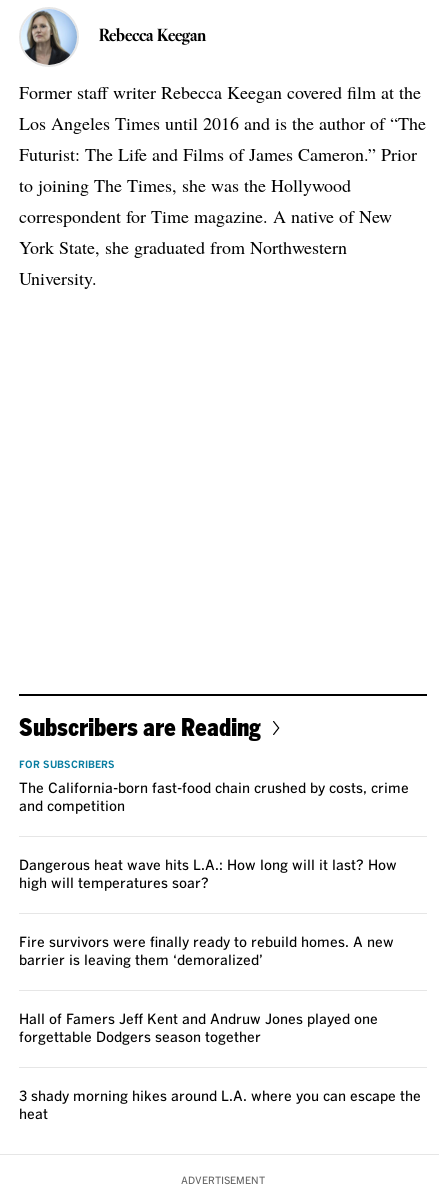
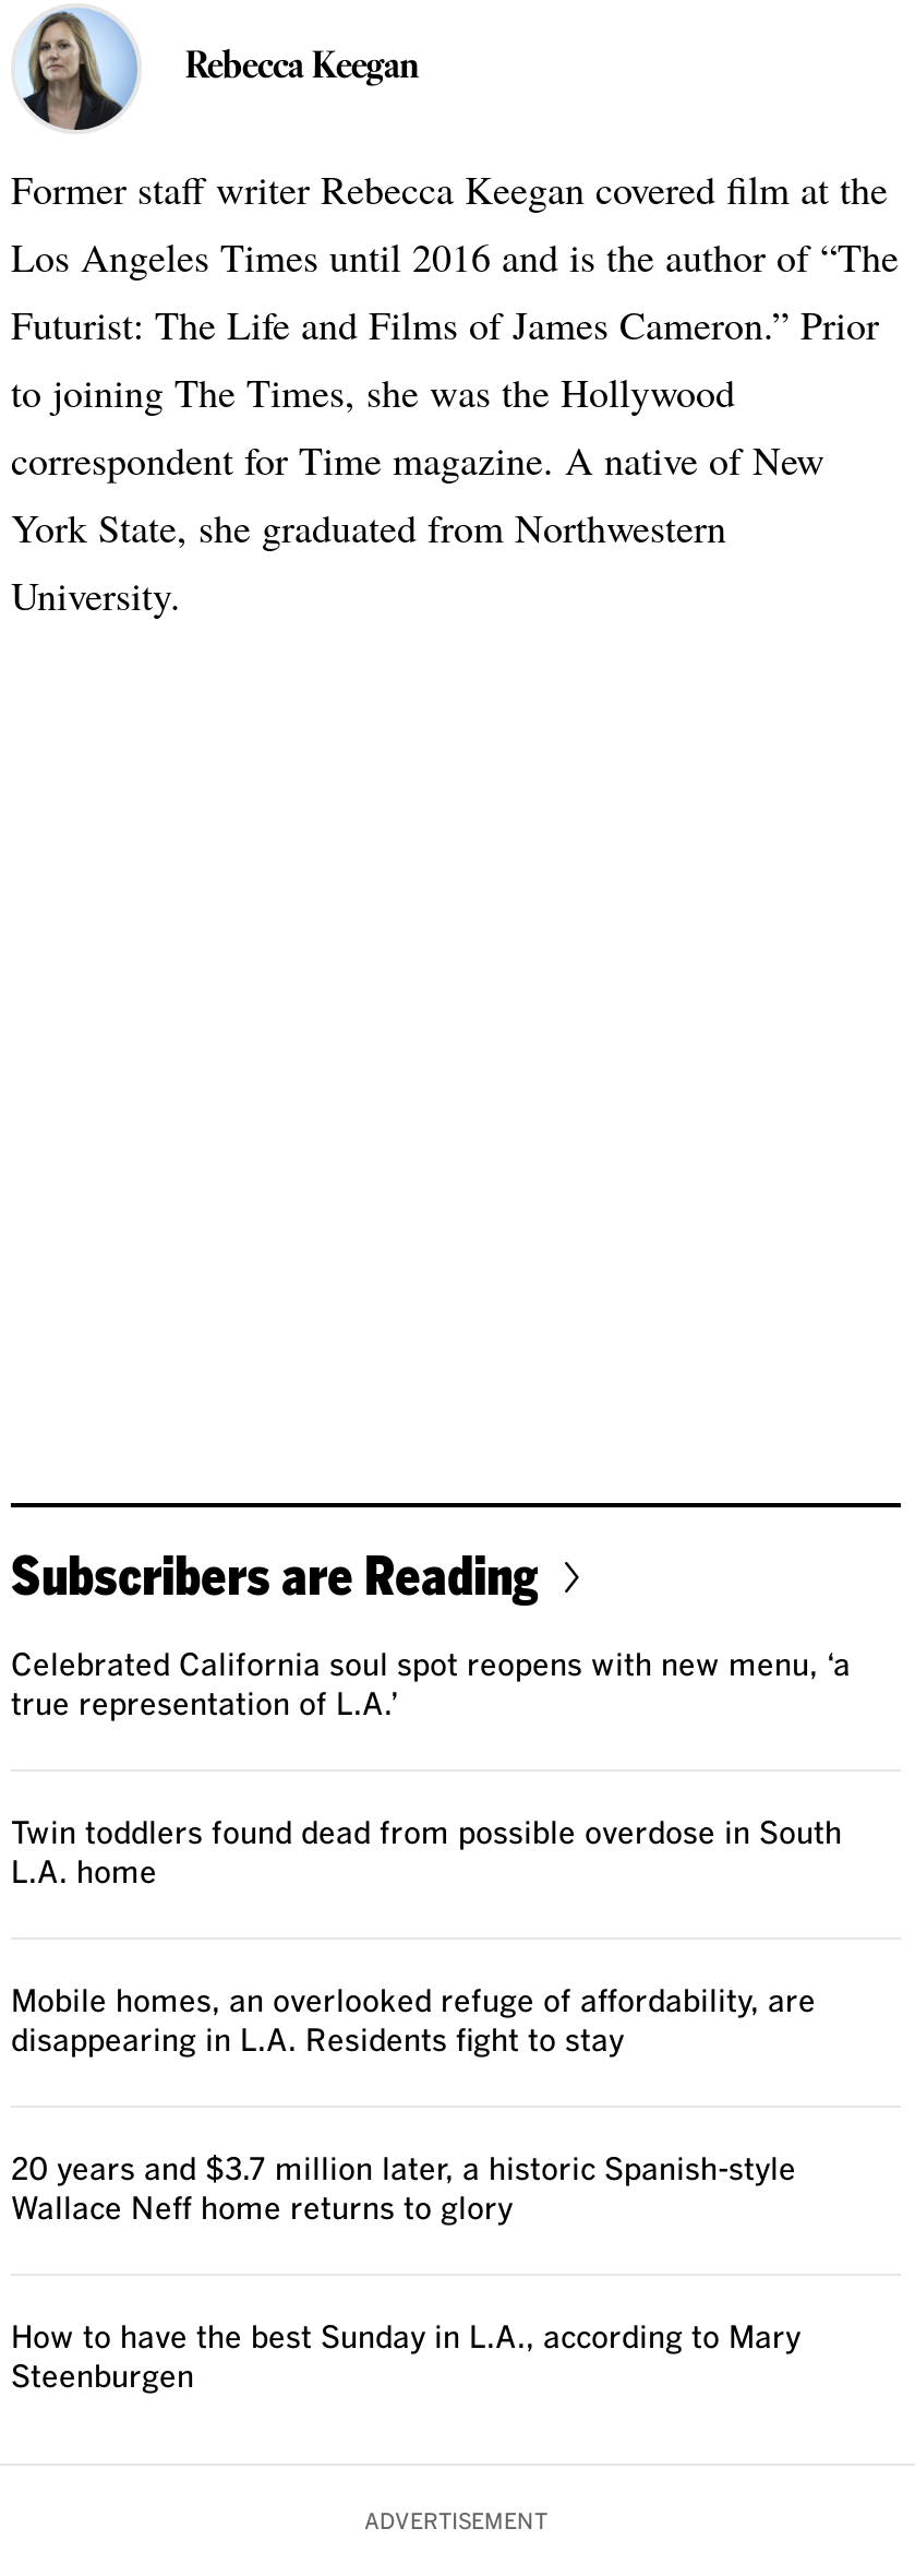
[19,760,409,814] FOR SUBSCRIBERS | The California-born fast-food chain crushed by costs, crime | and competition -> [11,1651,851,1721] Celebrated California soul spot reopens with new menu, ‘a | true representation of L.A.’
[19,859,397,891] Dangerous heat wave hits L.A.: How long will it last? How | high will temperatures soar? -> [11,1820,842,1889] Twin toddlers found dead from possible overdose in South | L.A. home
[19,936,394,968] Fire survivors were finally ready to rebuild homes. A new | barrier is leaving them ‘demoralized’ -> [11,1988,816,2058] Mobile homes, an overlooked refuge of affordability, are | disappearing in L.A. Residents fight to stay
[19,1013,378,1045] Hall of Famers Jeff Kent and Andruw Jones played one | forgettable Dodgers season together -> [11,2156,796,2226] 20 years and $3.7 million later, a historic Spanish-style | Wallace Neff home returns to glory
[19,1090,421,1122] 3 shady morning hikes around L.A. where you can escape the | heat -> [11,2324,800,2394] How to have the best Sunday in L.A., according to Mary | Steenburgen

